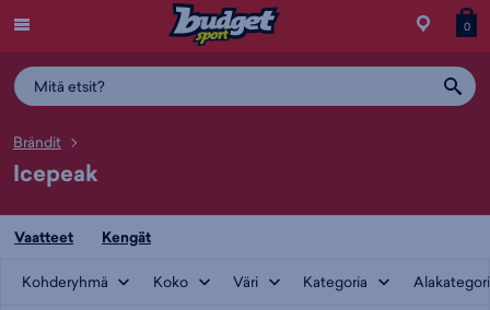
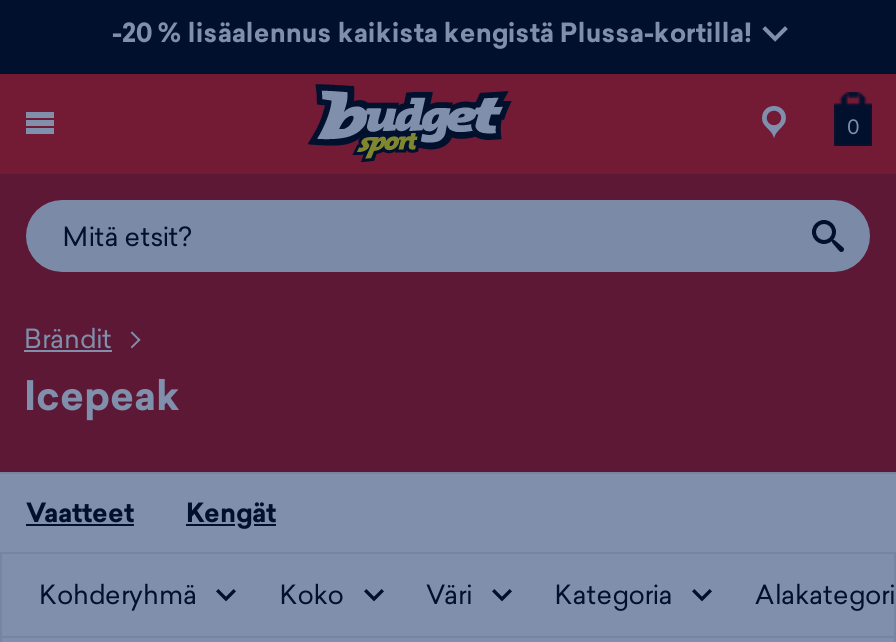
none -> [112,13,758,51] -20 % lisäalennus kaikista kengistä Plussa-kortilla!

